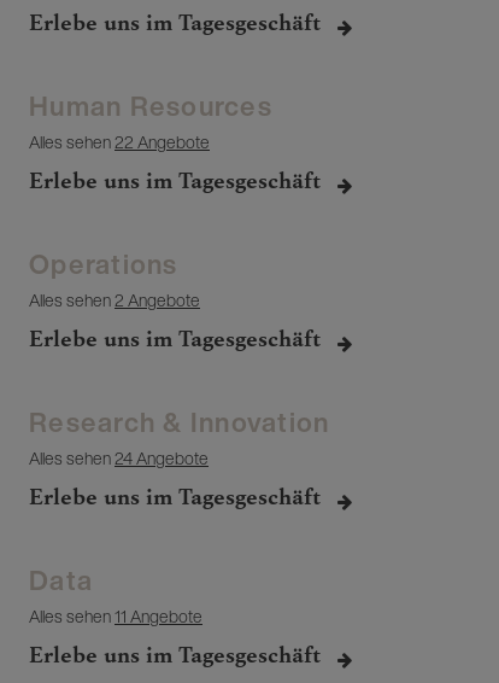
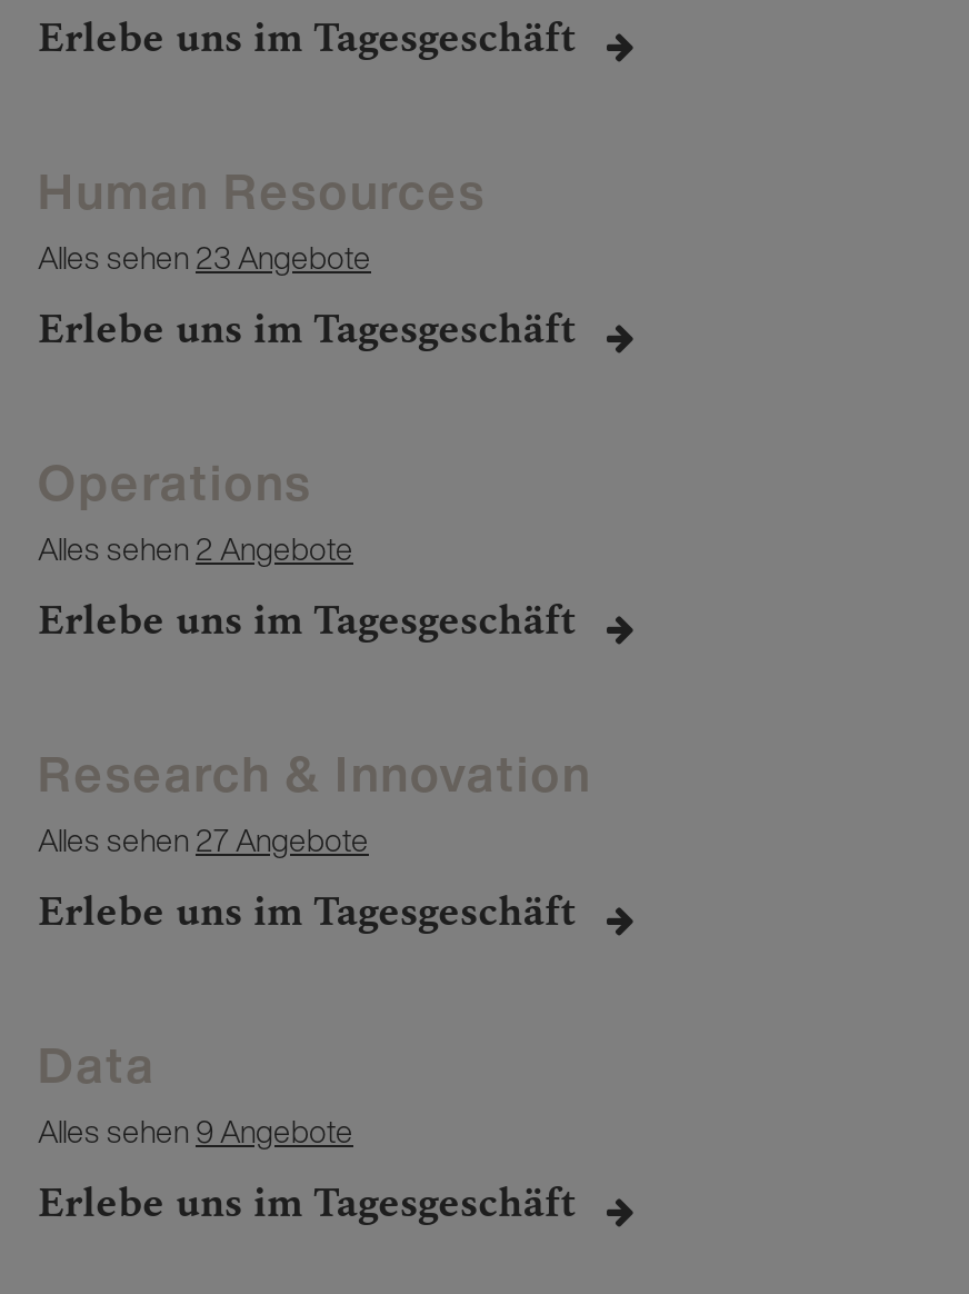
[29,129,210,154] Alles sehen 22 Angebote -> [38,233,371,280] Alles sehen 23 Angebote
[29,445,209,471] Alles sehen 24 Angebote -> [38,816,369,863] Alles sehen 27 Angebote
[29,603,202,629] Alles sehen 11 Angebote -> [38,1107,353,1154] Alles sehen 9 Angebote

